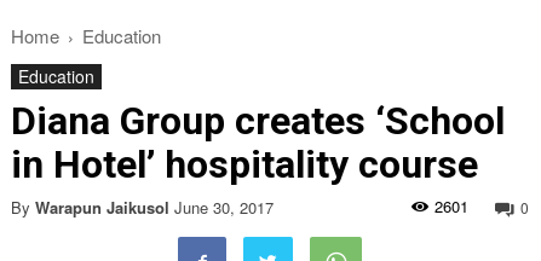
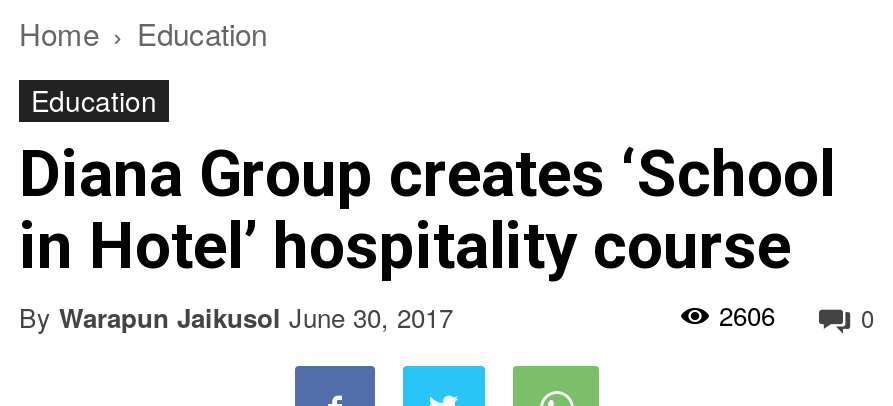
[434,195,468,217] 2601 -> [719,296,775,334] 2606

